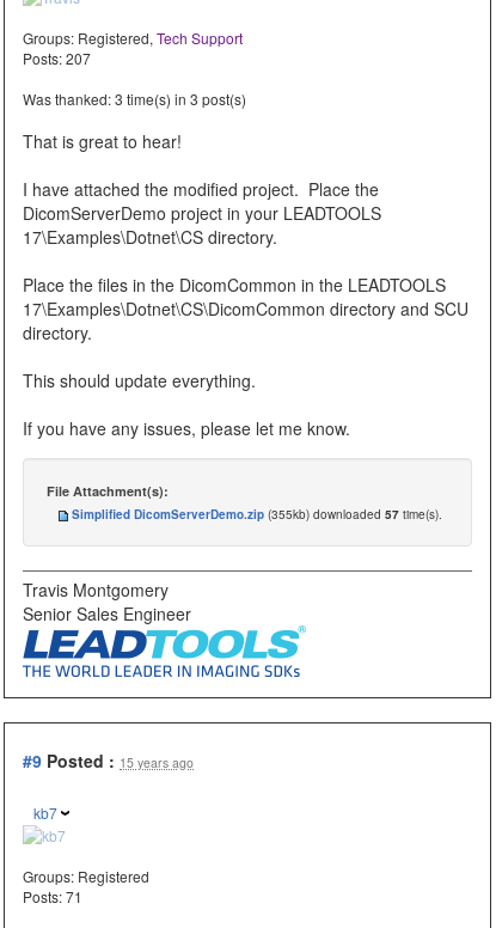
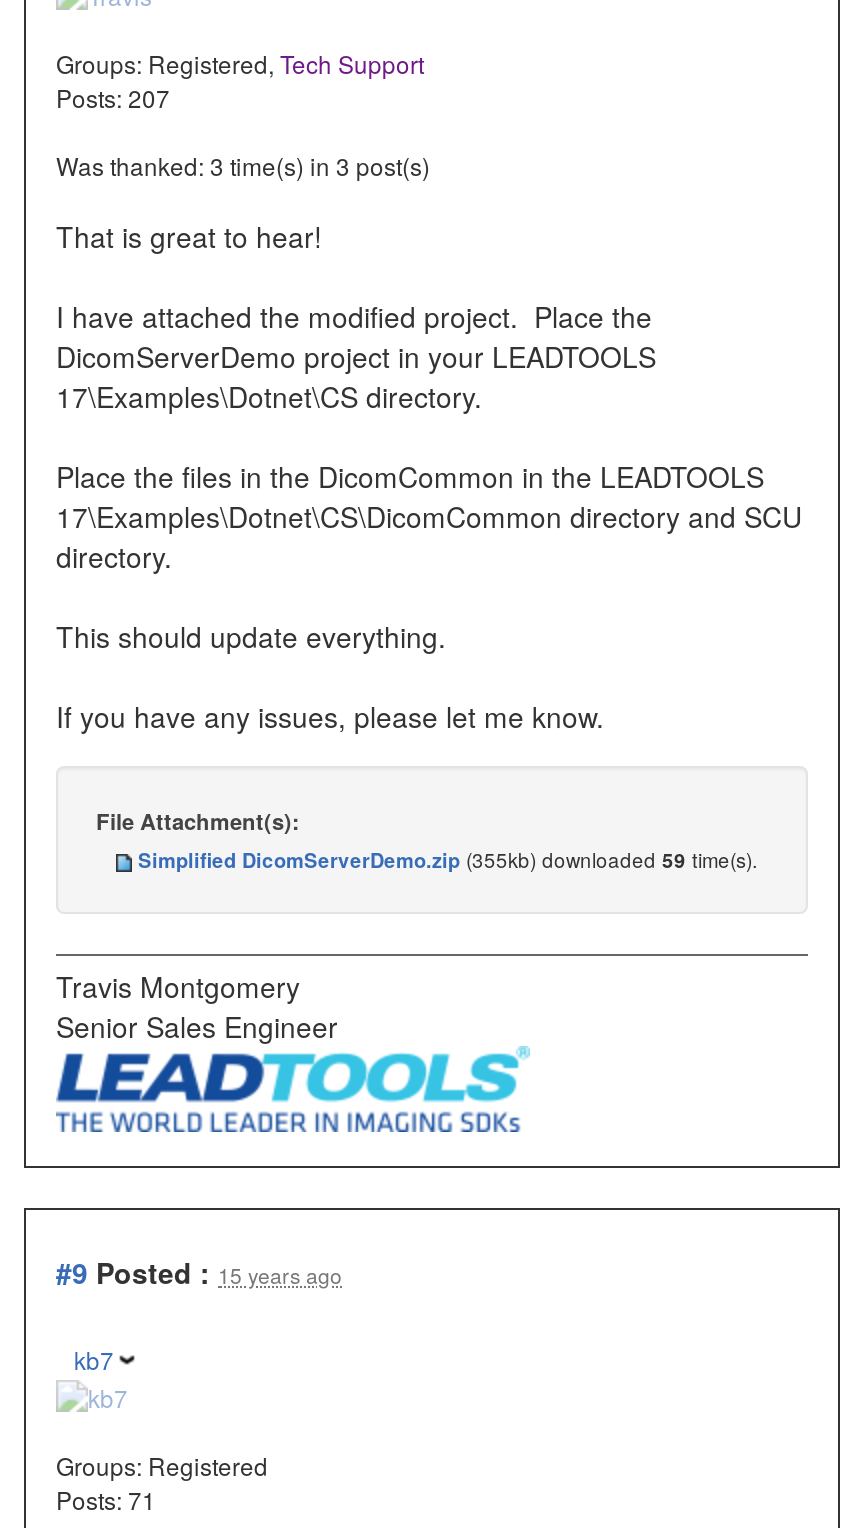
[72,506,442,522] Simplified DicomServerDemo.zip (355kb) downloaded 57 time(s). -> [138,846,758,874] Simplified DicomServerDemo.zip (355kb) downloaded 59 time(s).

